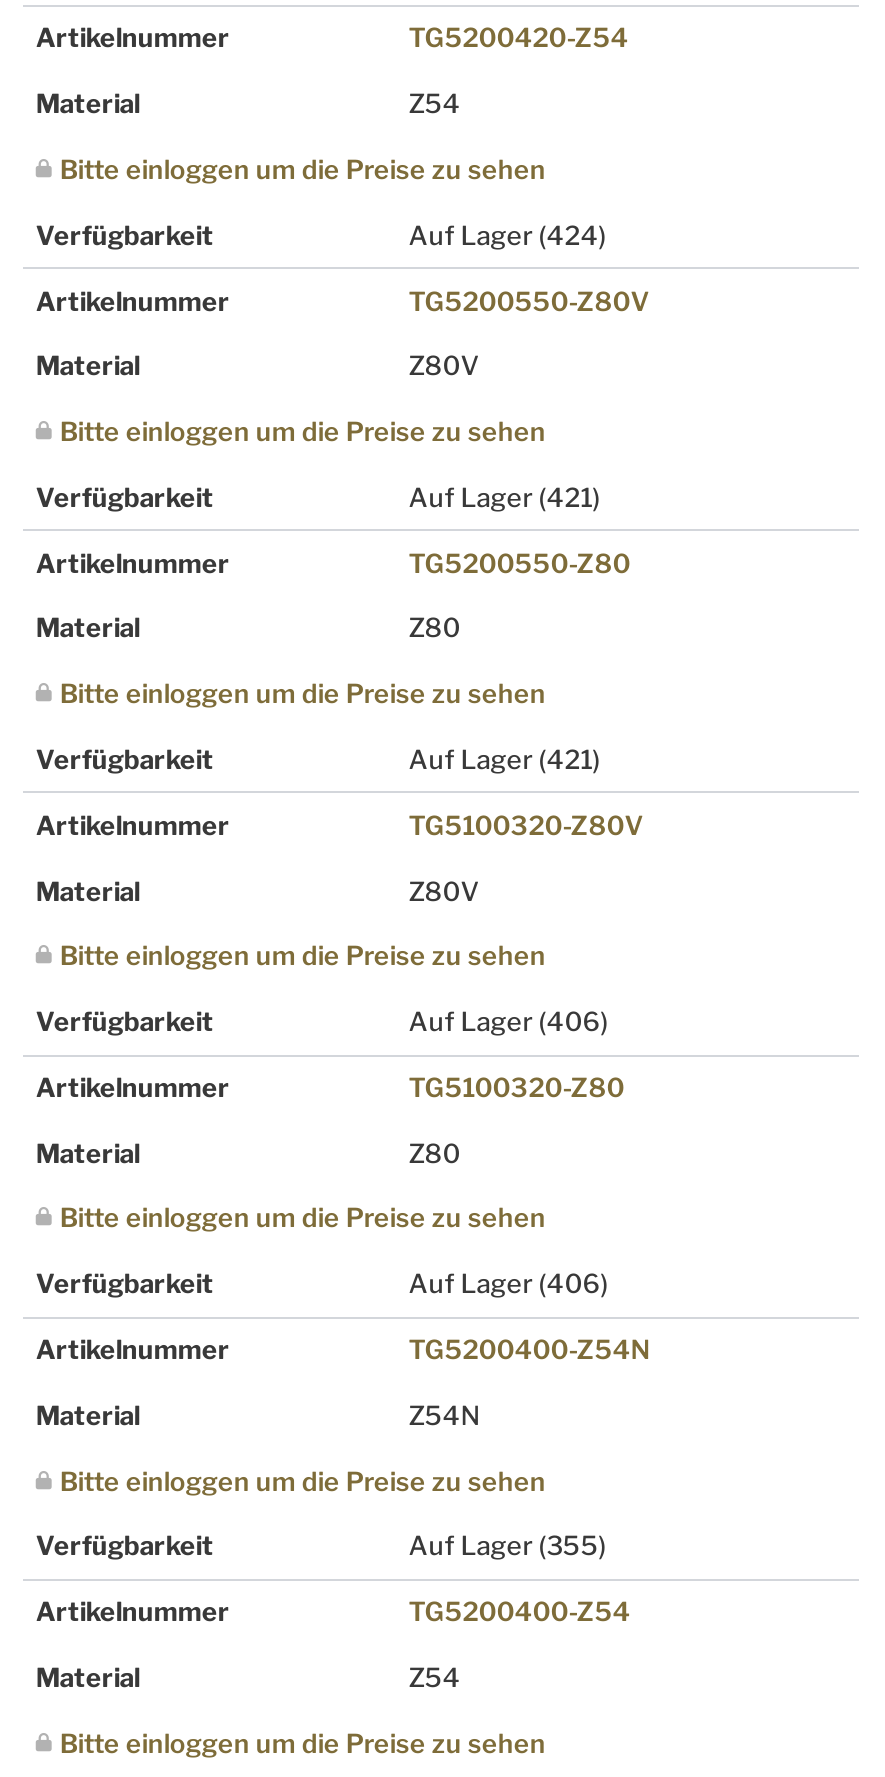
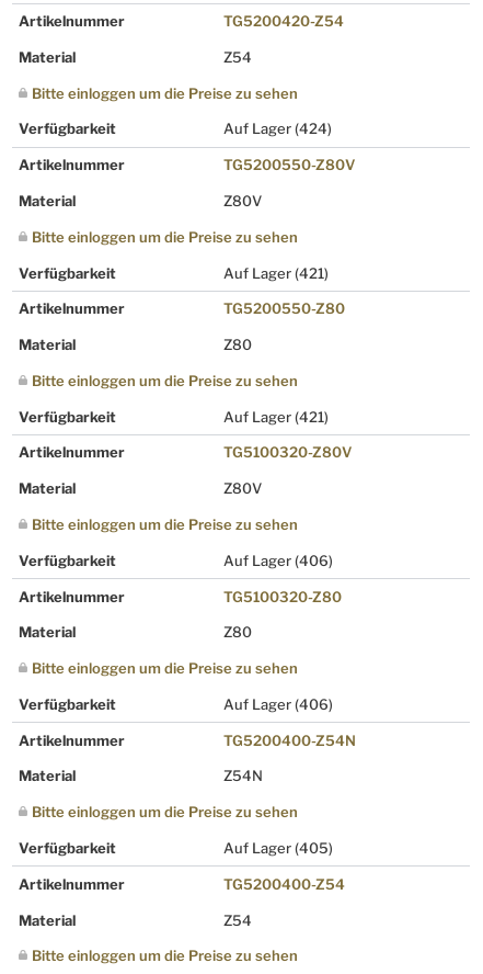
[409,1530,607,1562] Auf Lager (355) -> [223,839,333,857] Auf Lager (405)

